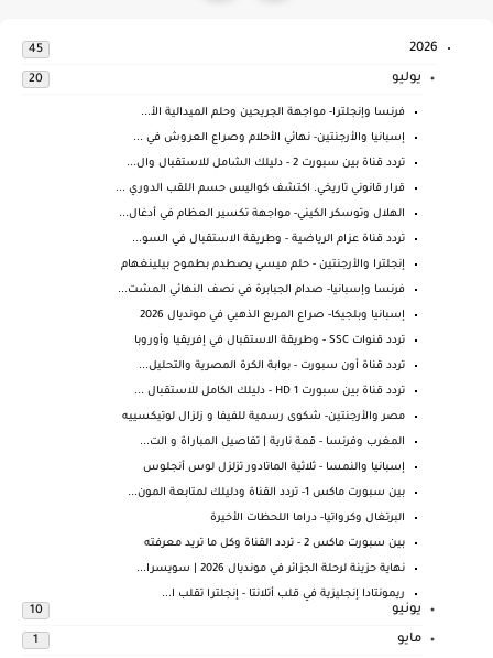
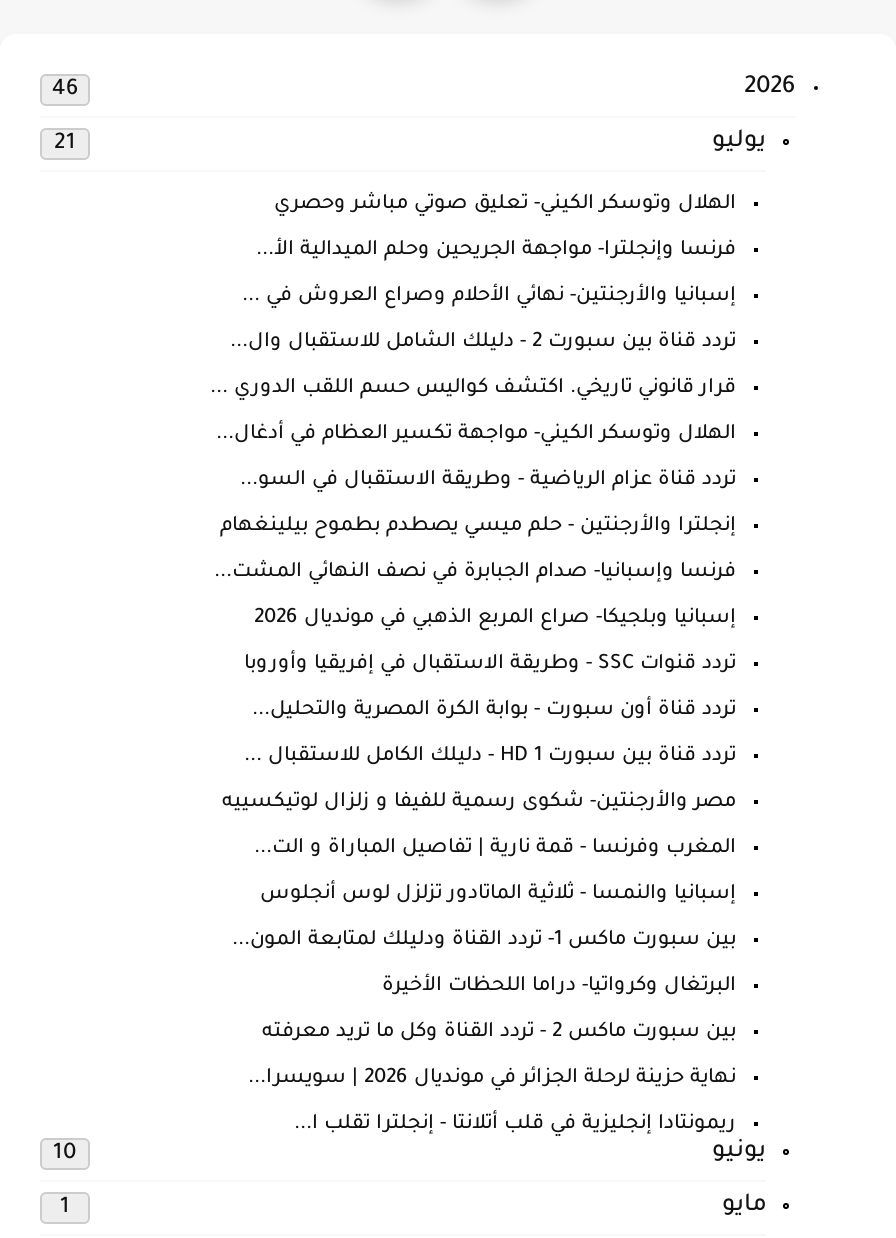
[29,43,43,56] 45 -> [52,78,78,102] 46
[29,73,43,86] 20 -> [54,132,736,216] 21 | الهلال وتوسكر الكيني- تعليق صوتي مباشر وحصري

